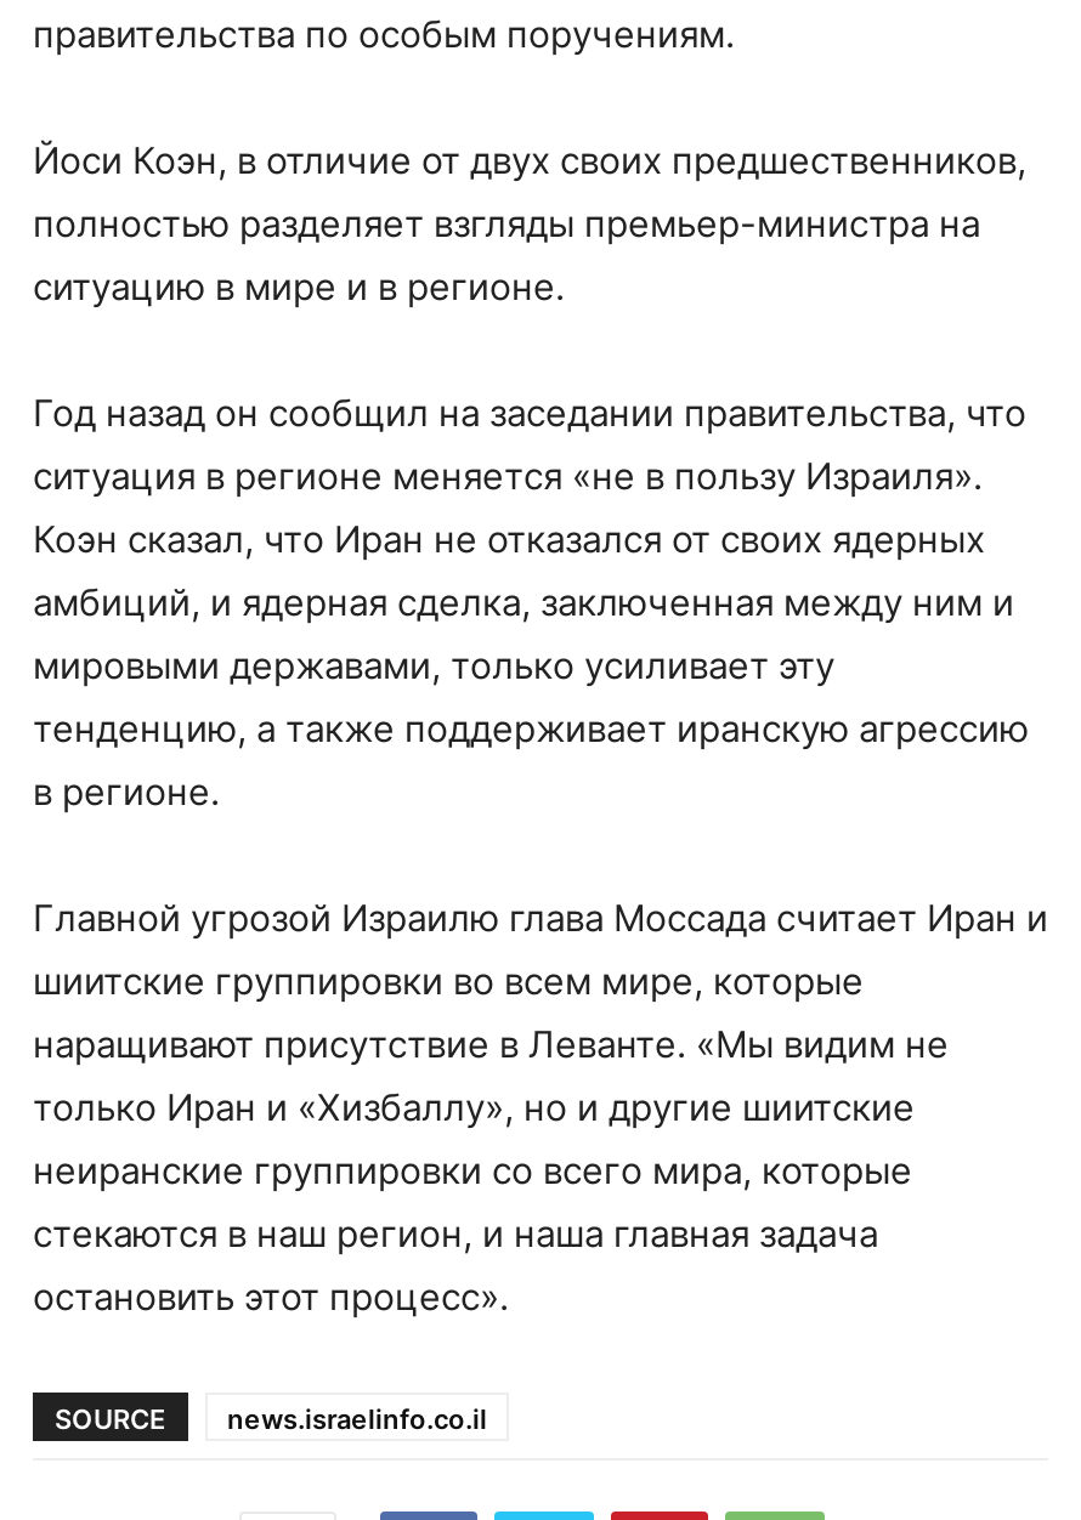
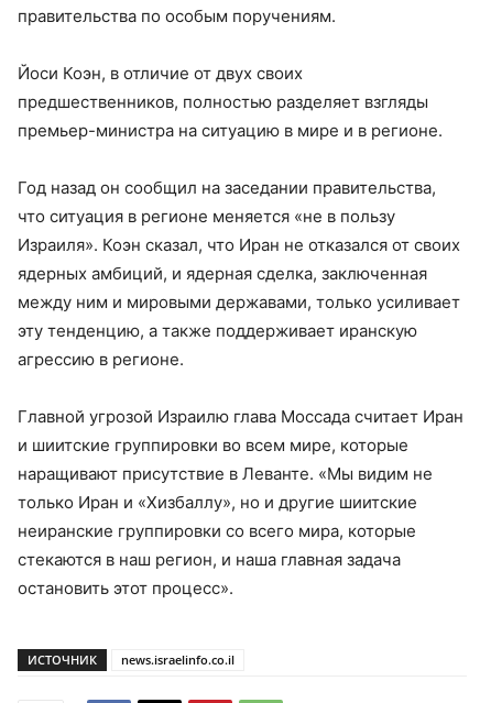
[55,1402,166,1436] SOURCE -> [28,651,97,668] ИСТОЧНИК

